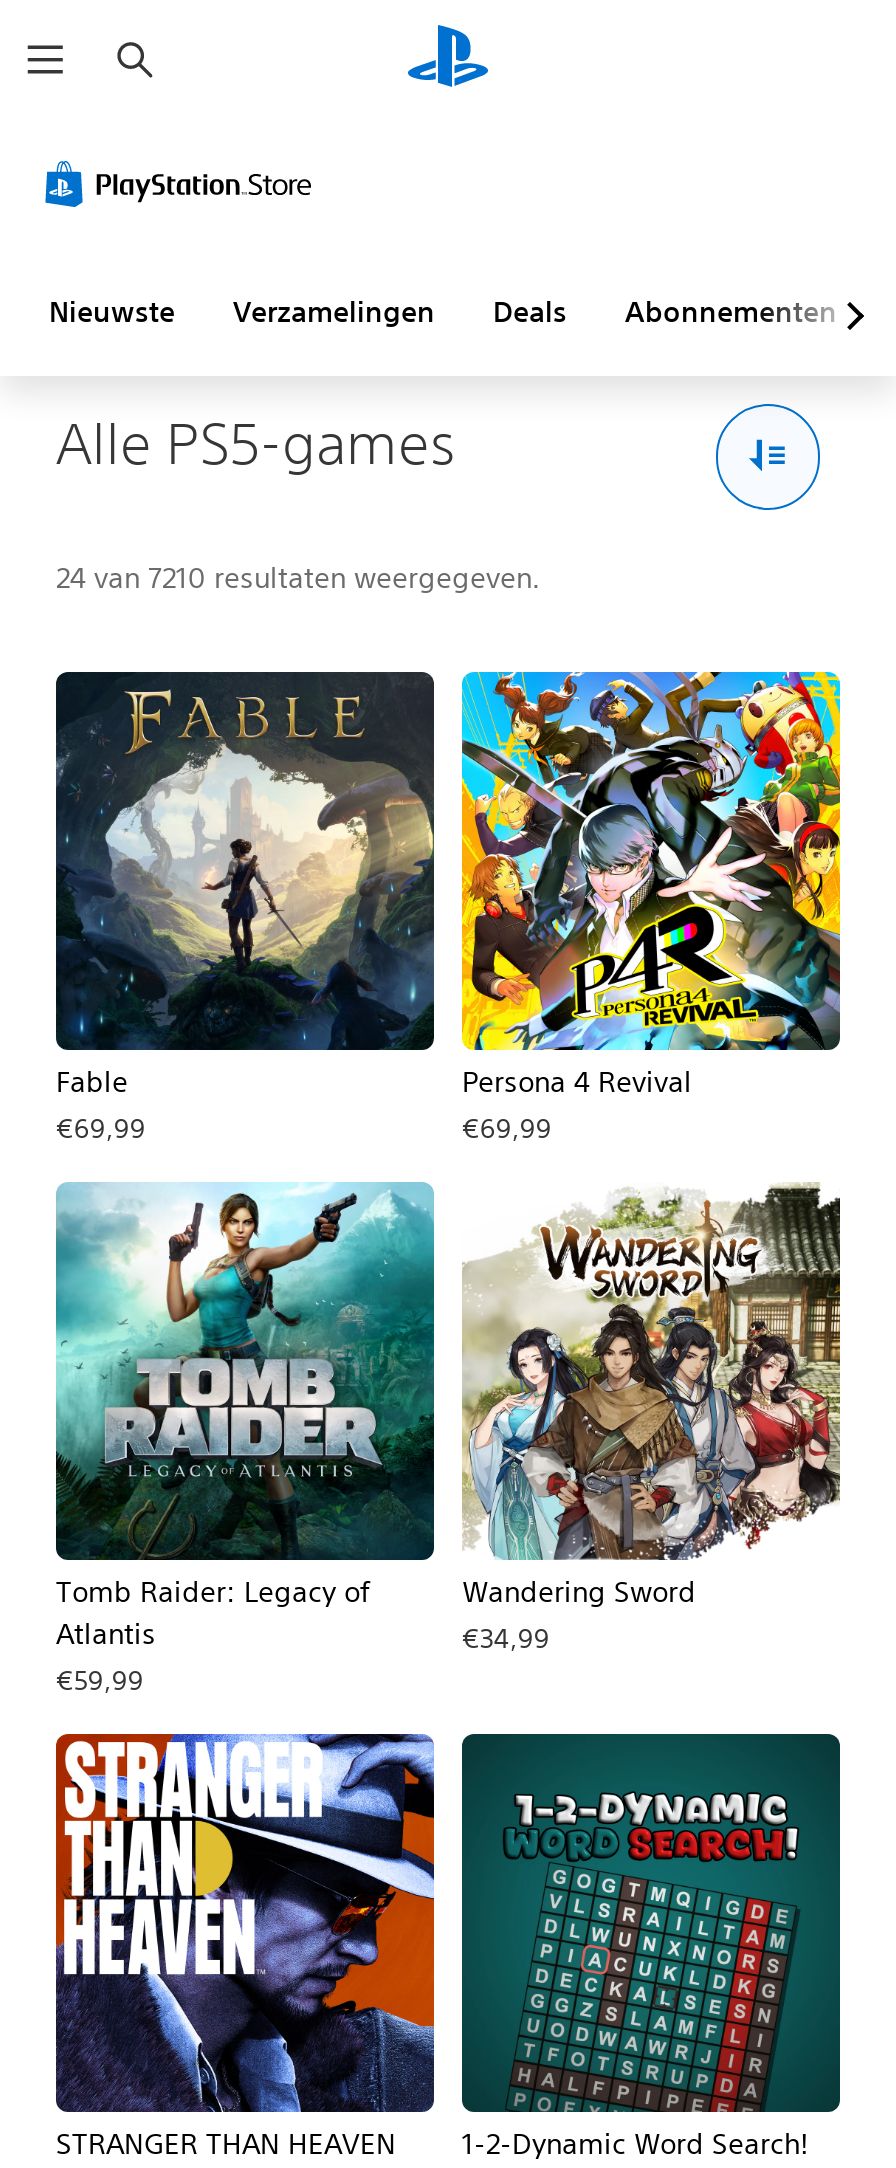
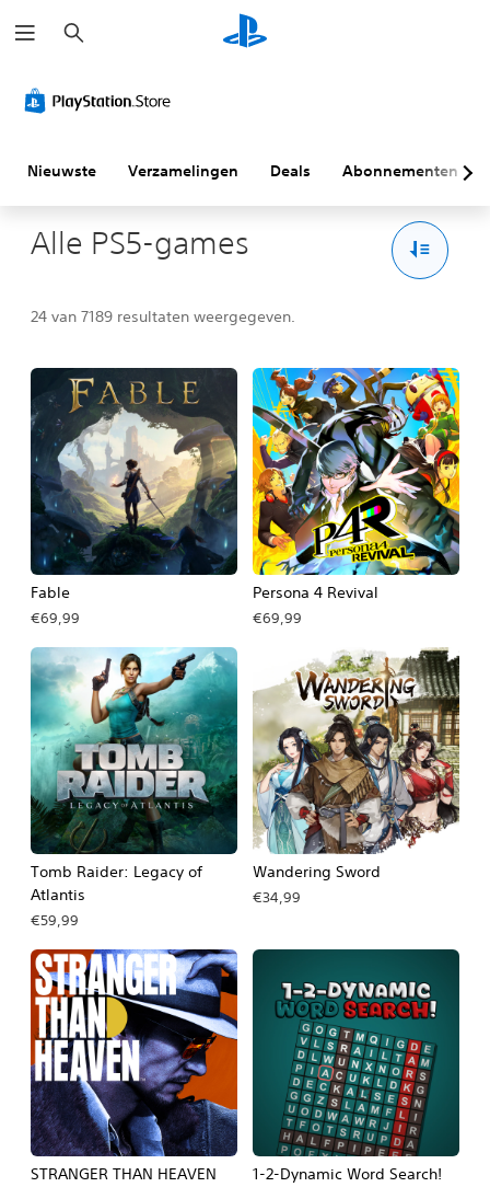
[56,559,540,595] 24 van 7210 resultaten weergegeven. -> [31,306,295,326] 24 van 7189 resultaten weergegeven.

